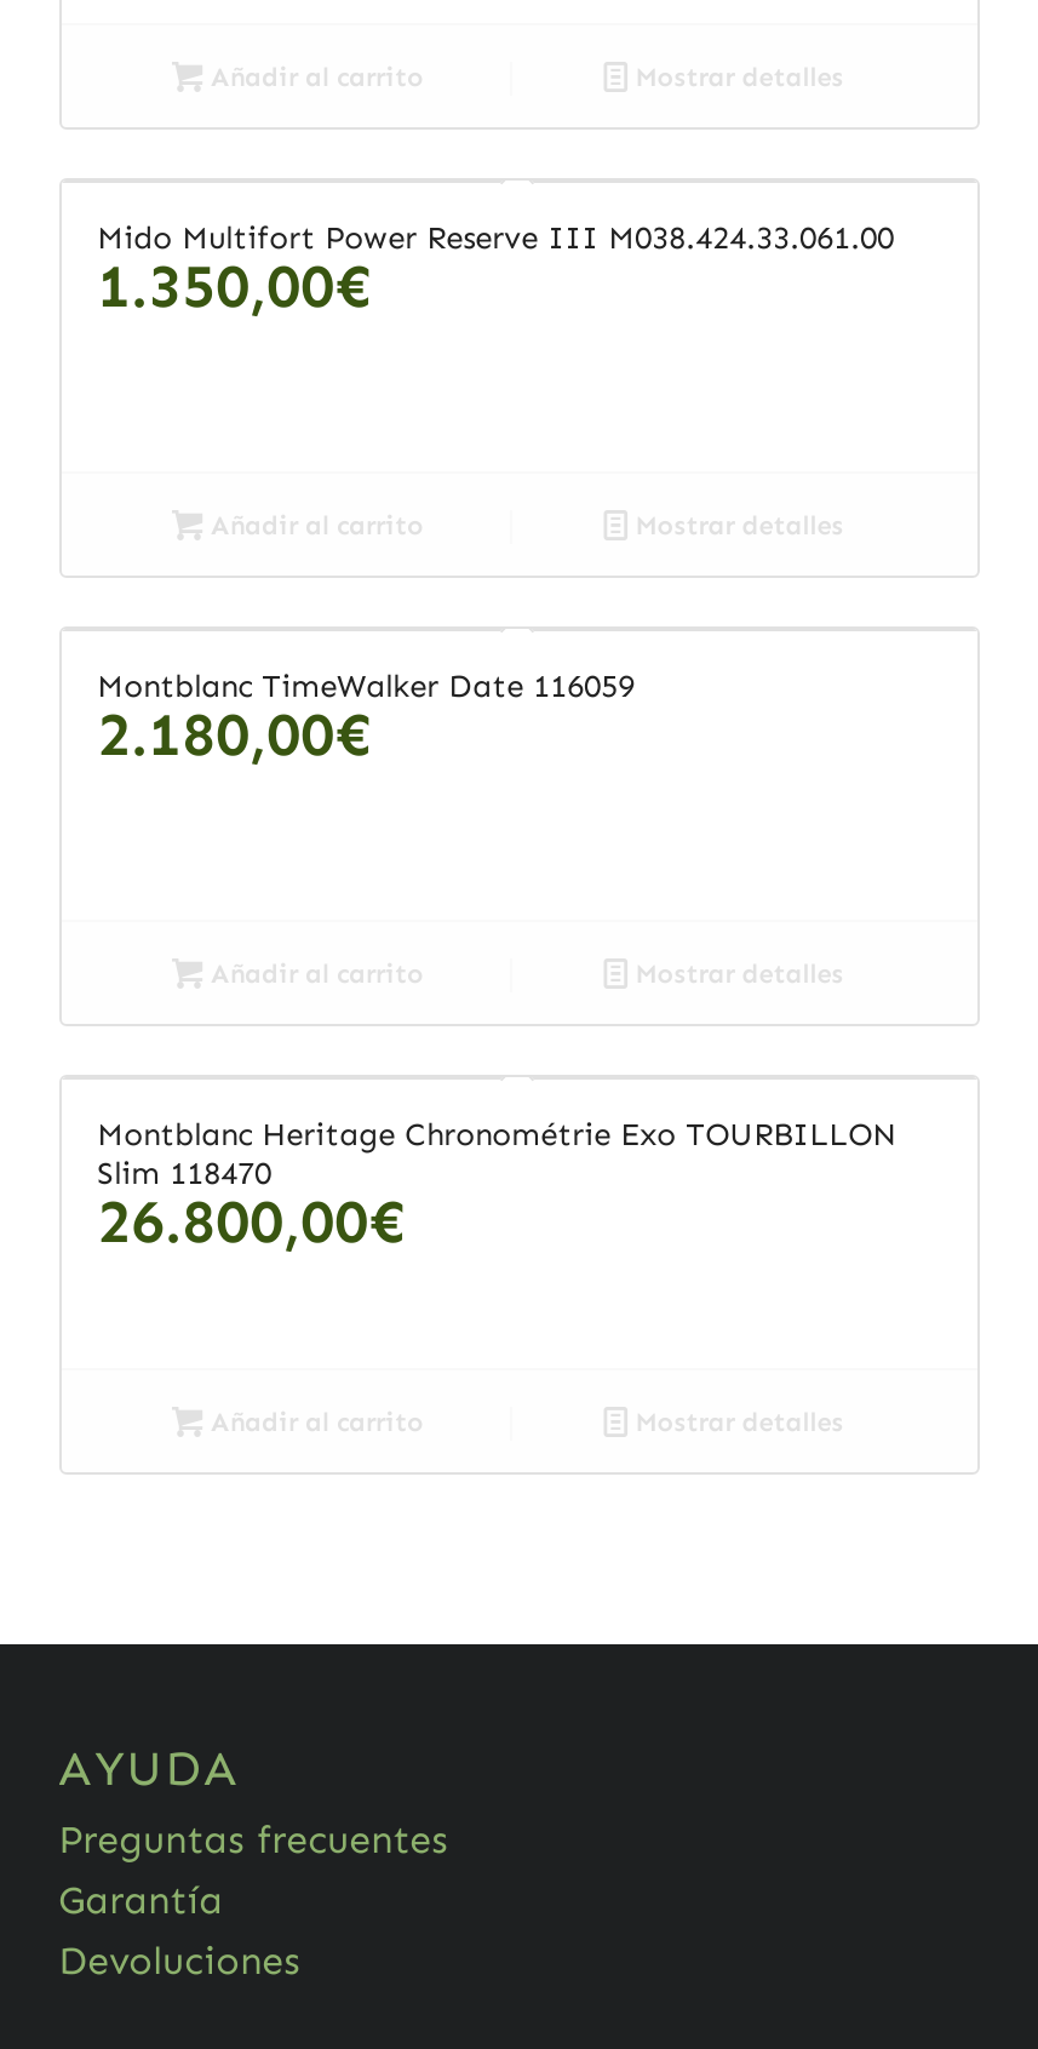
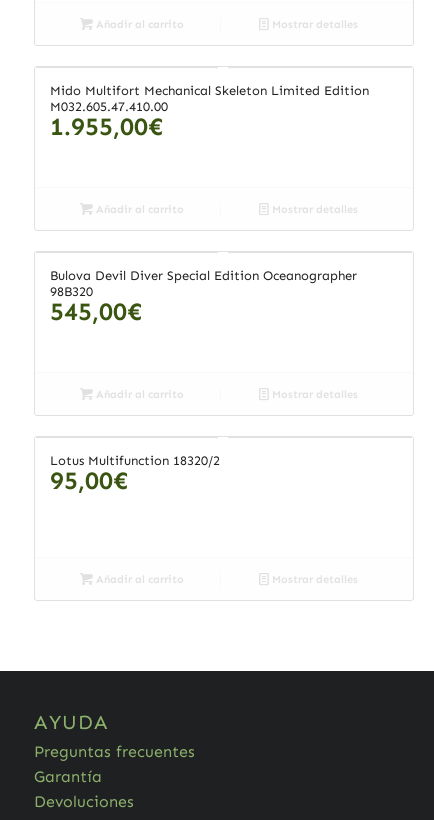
[97,219,894,323] Mido Multifort Power Reserve III M038.424.33.061.00 | 1.350,00€ -> [50,83,369,142] Mido Multifort Mechanical Skeleton Limited Edition | M032.605.47.410.00 | 1.955,00€
[97,667,635,772] Montblanc TimeWalker Date 116059 | 2.180,00€ -> [50,268,357,327] Bulova Devil Diver Special Edition Oceanographer | 98B320 | 545,00€
[97,1116,897,1259] Montblanc Heritage Chronométrie Exo TOURBILLON | Slim 118470 | 26.800,00€ -> [50,453,220,496] Lotus Multifunction 18320/2 | 95,00€

